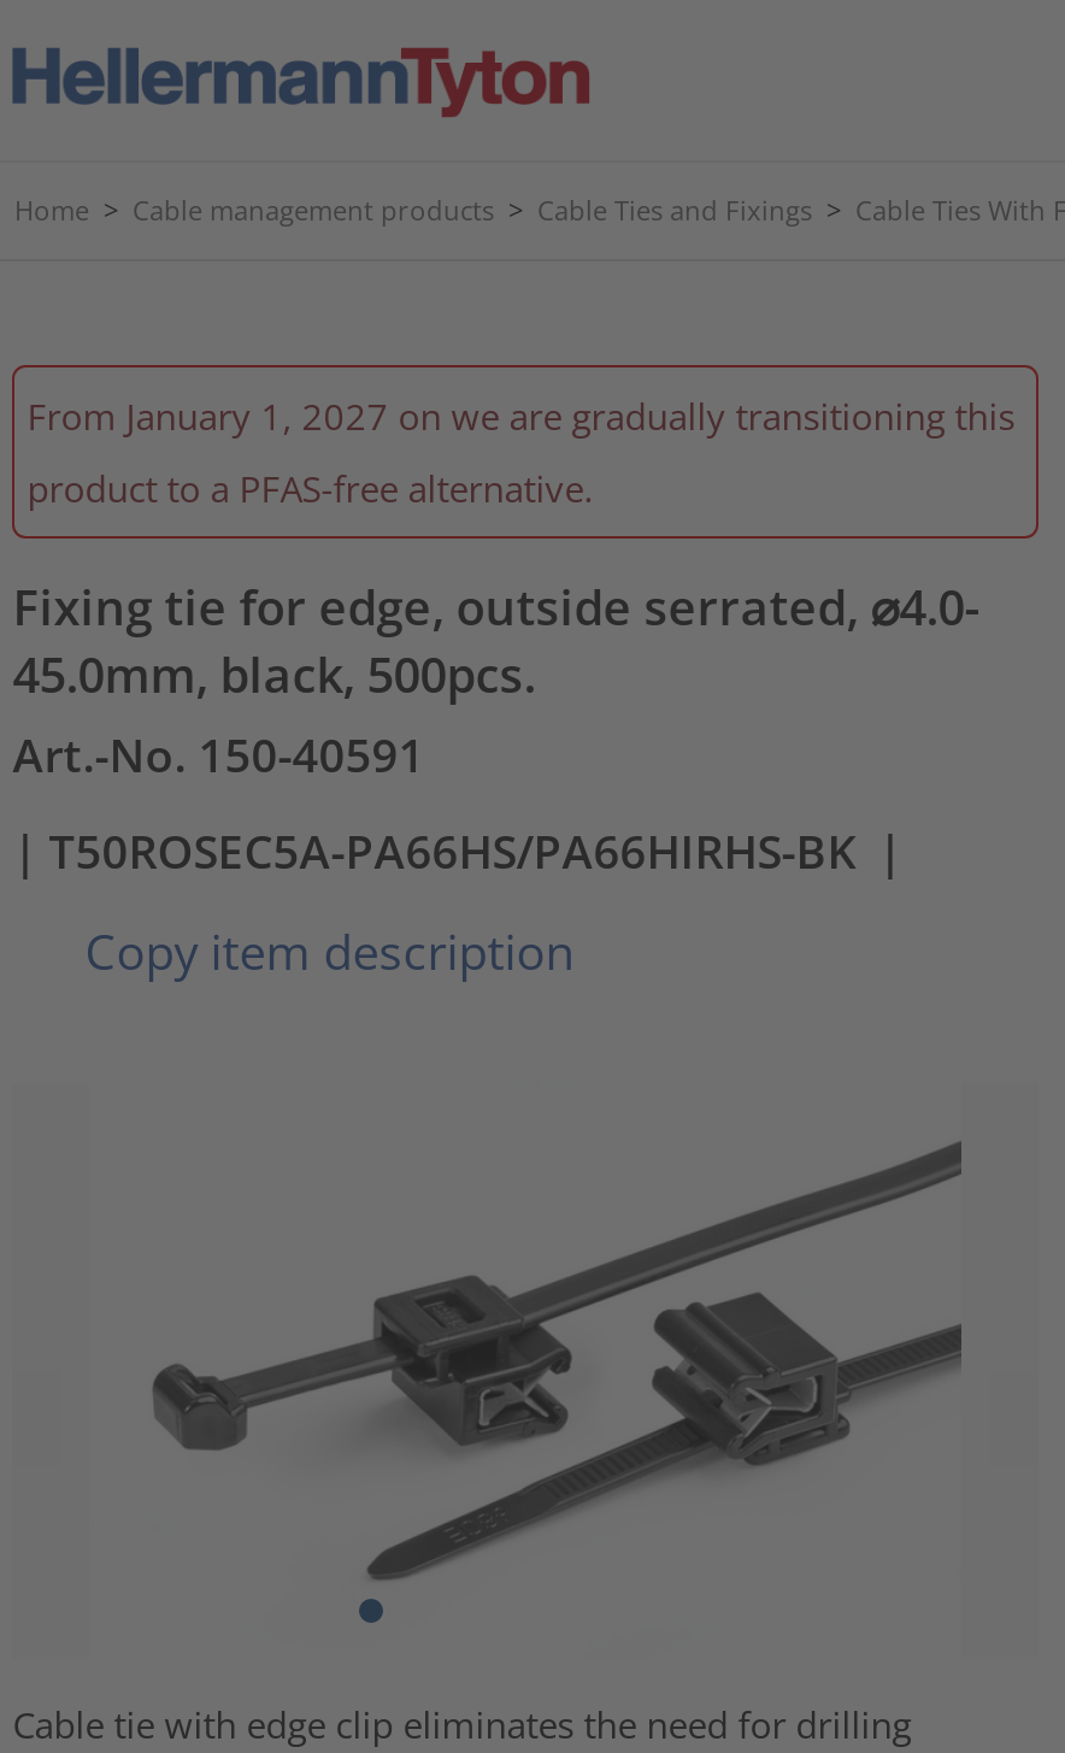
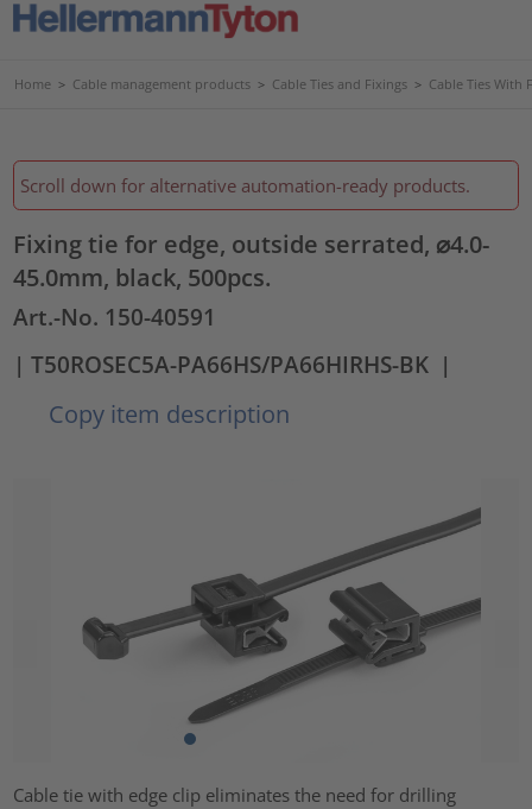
[27,390,1015,511] From January 1, 2027 on we are gradually transitioning this | product to a PFAS-free alternative. -> [20,173,470,197] Scroll down for alternative automation-ready products.

